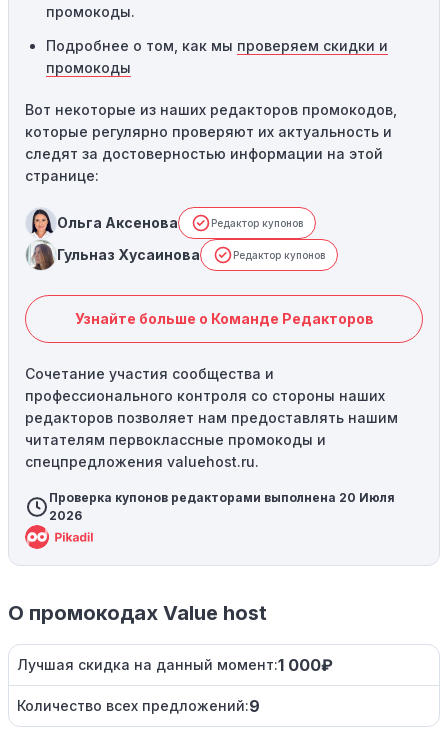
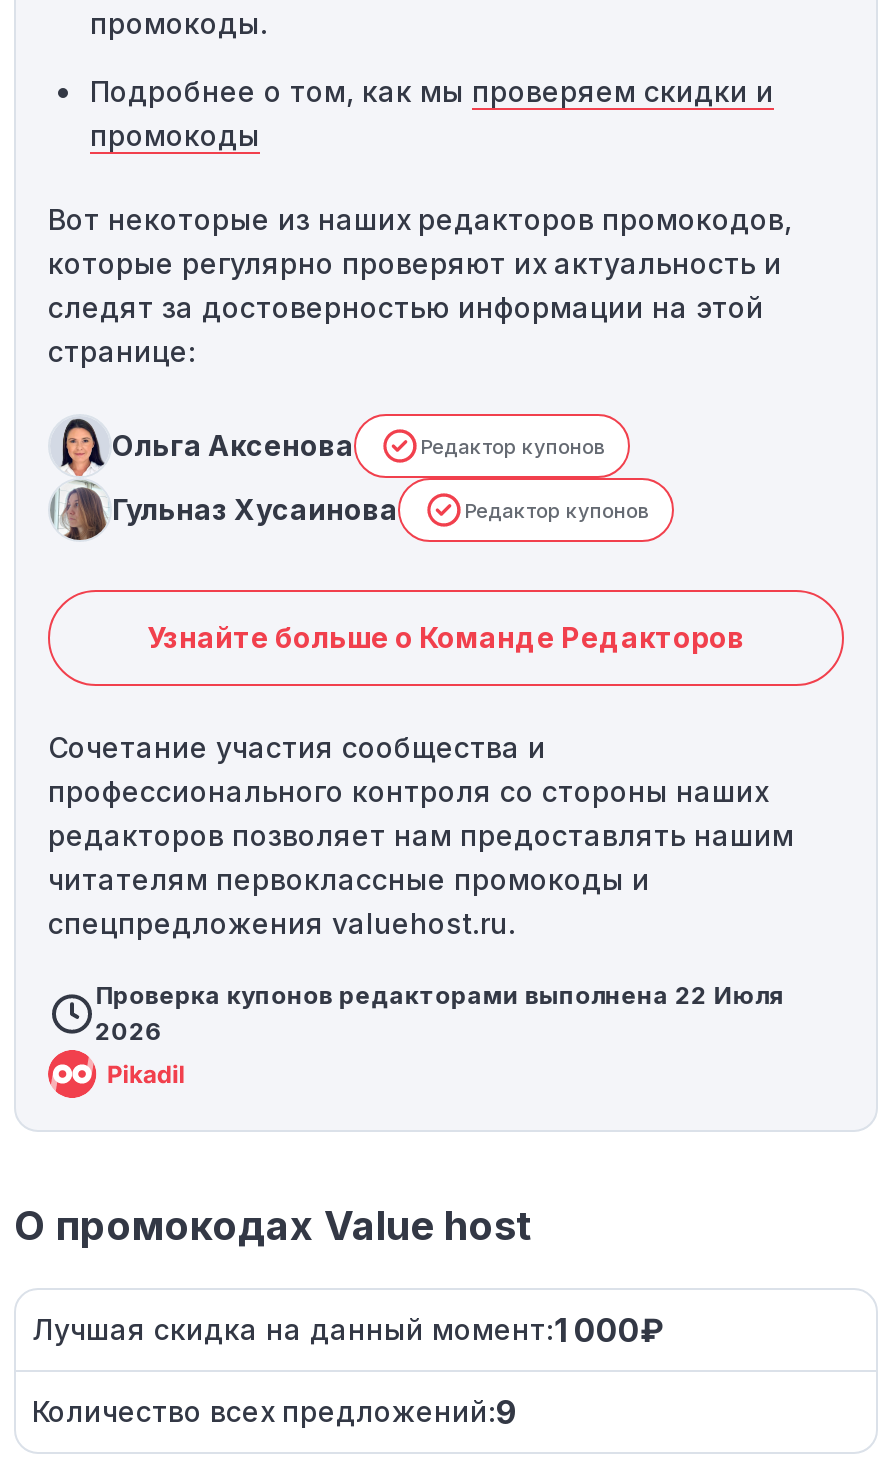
[48,490,394,505] Проверка купонов редакторами выполнена 20 Июля -> [95,980,785,1010] Проверка купонов редакторами выполнена 22 Июля

